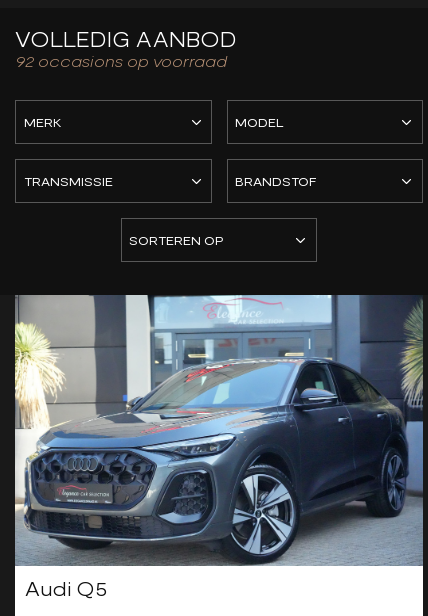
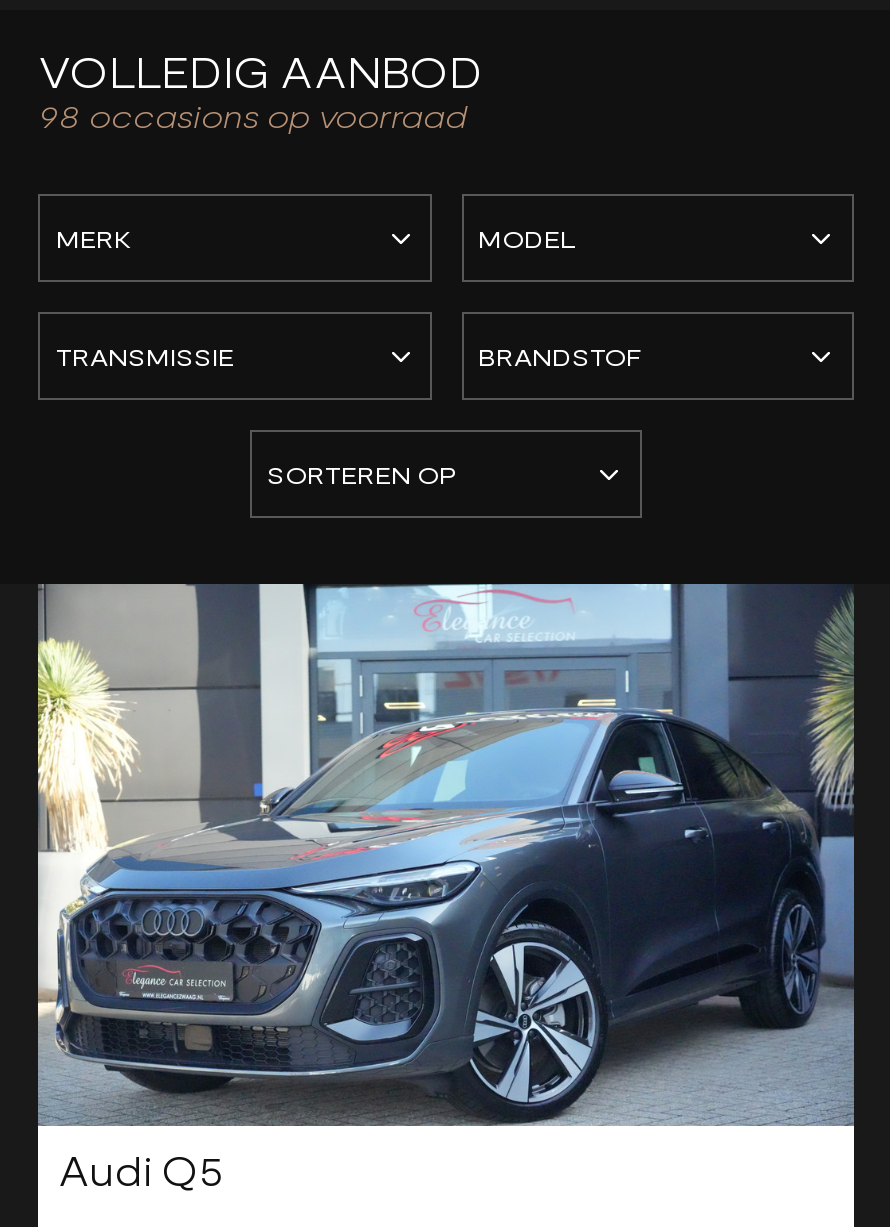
[15,51,227,70] 92 occasions op voorraad -> [39,96,467,134] 98 occasions op voorraad

